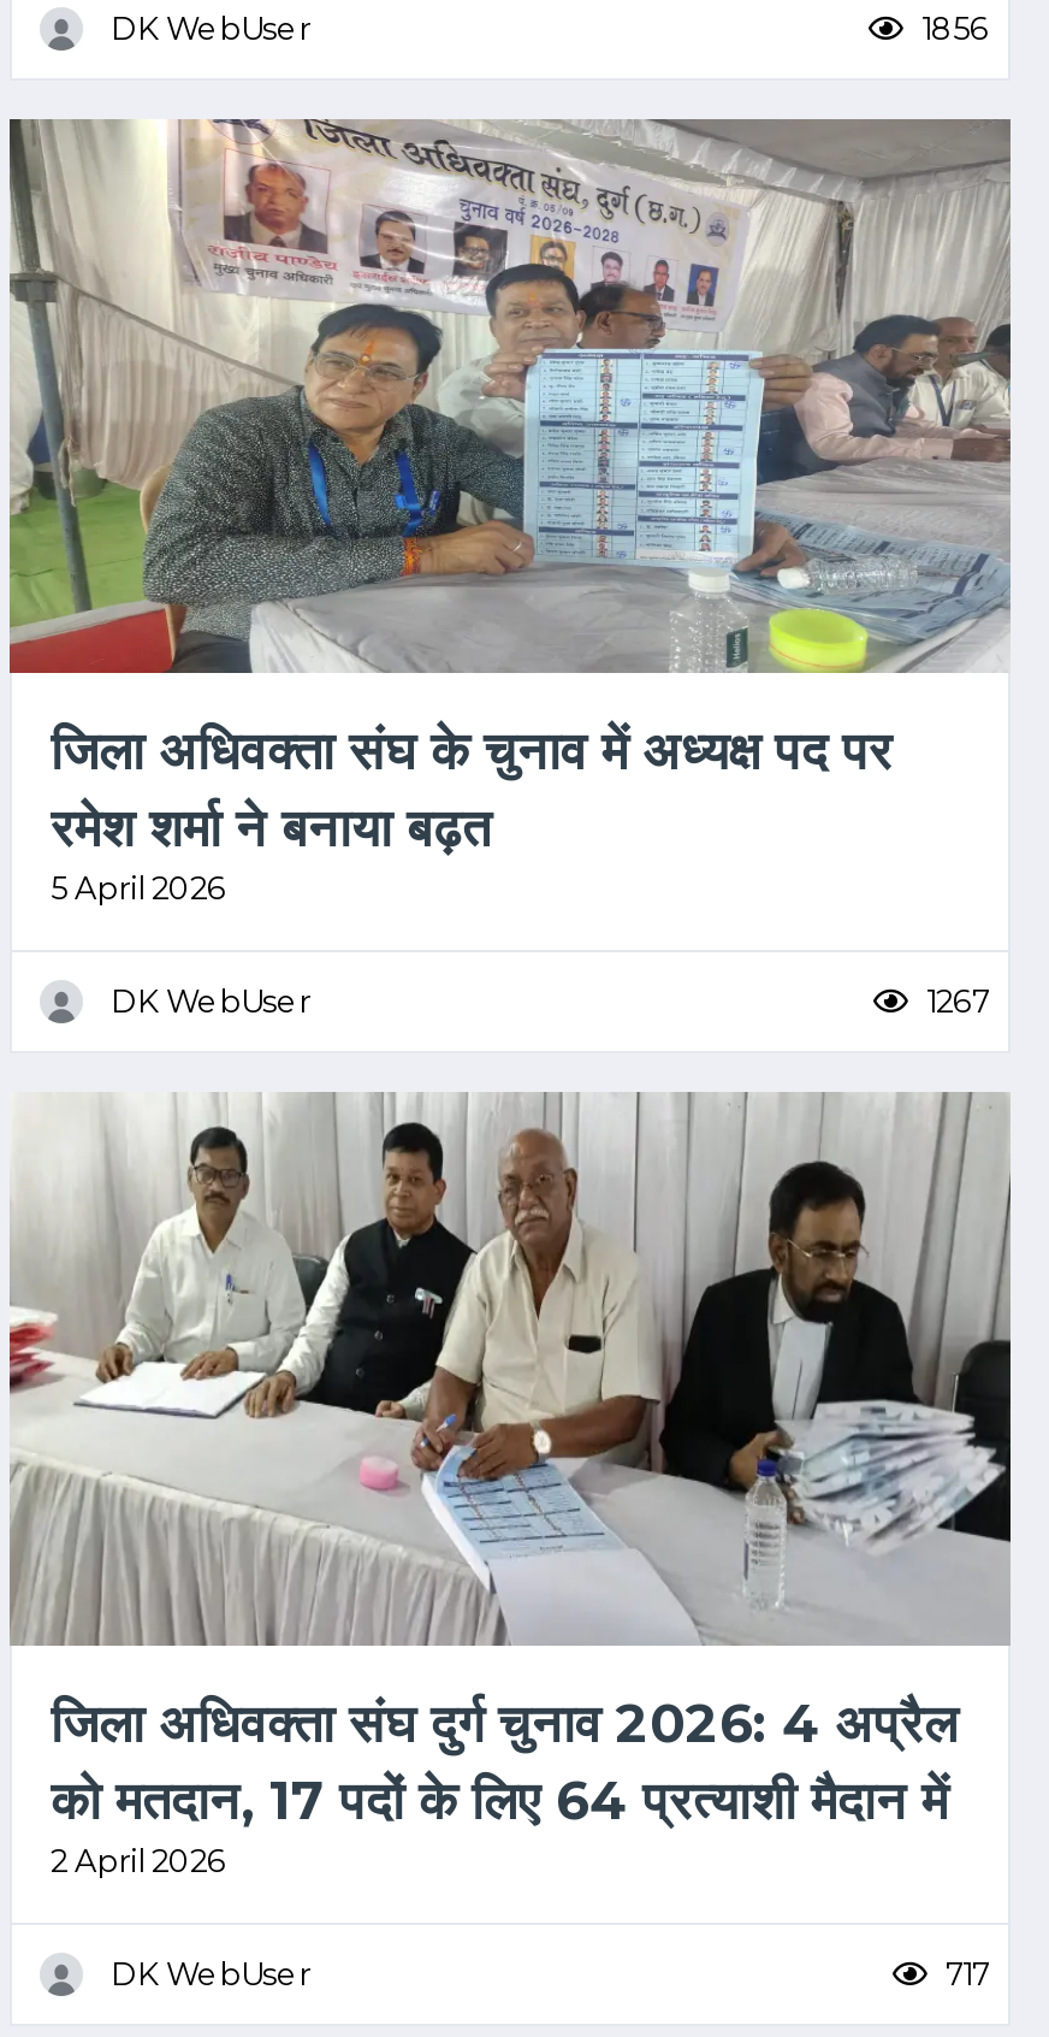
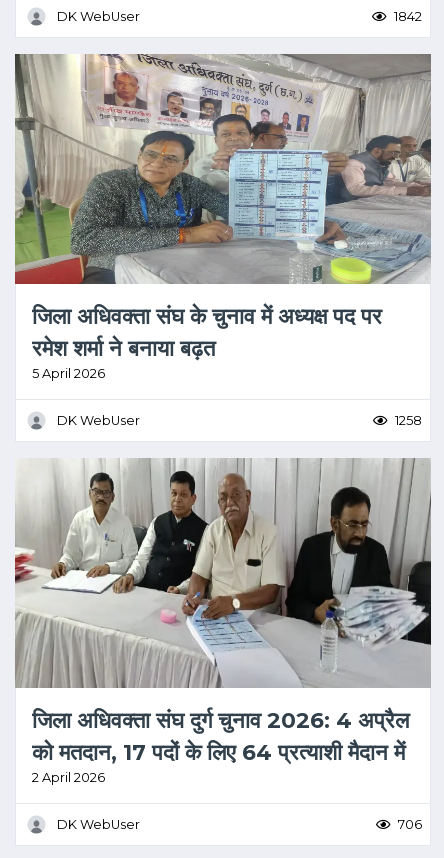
[921,11,989,47] 1856 -> [394,9,422,24] 1842
[926,984,989,1020] 1267 -> [395,413,422,428] 1258
[946,1957,989,1993] 717 -> [398,817,422,832] 706

